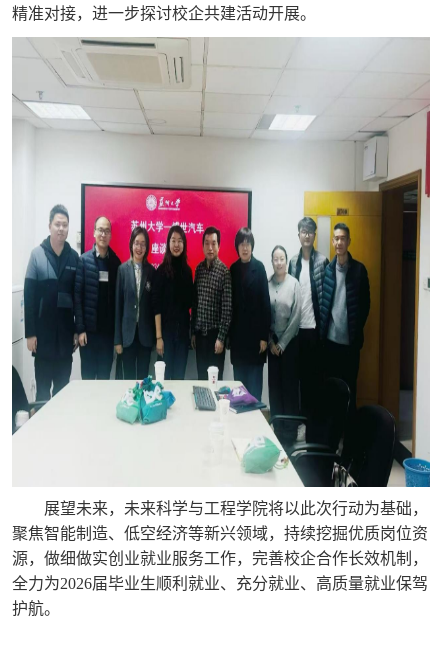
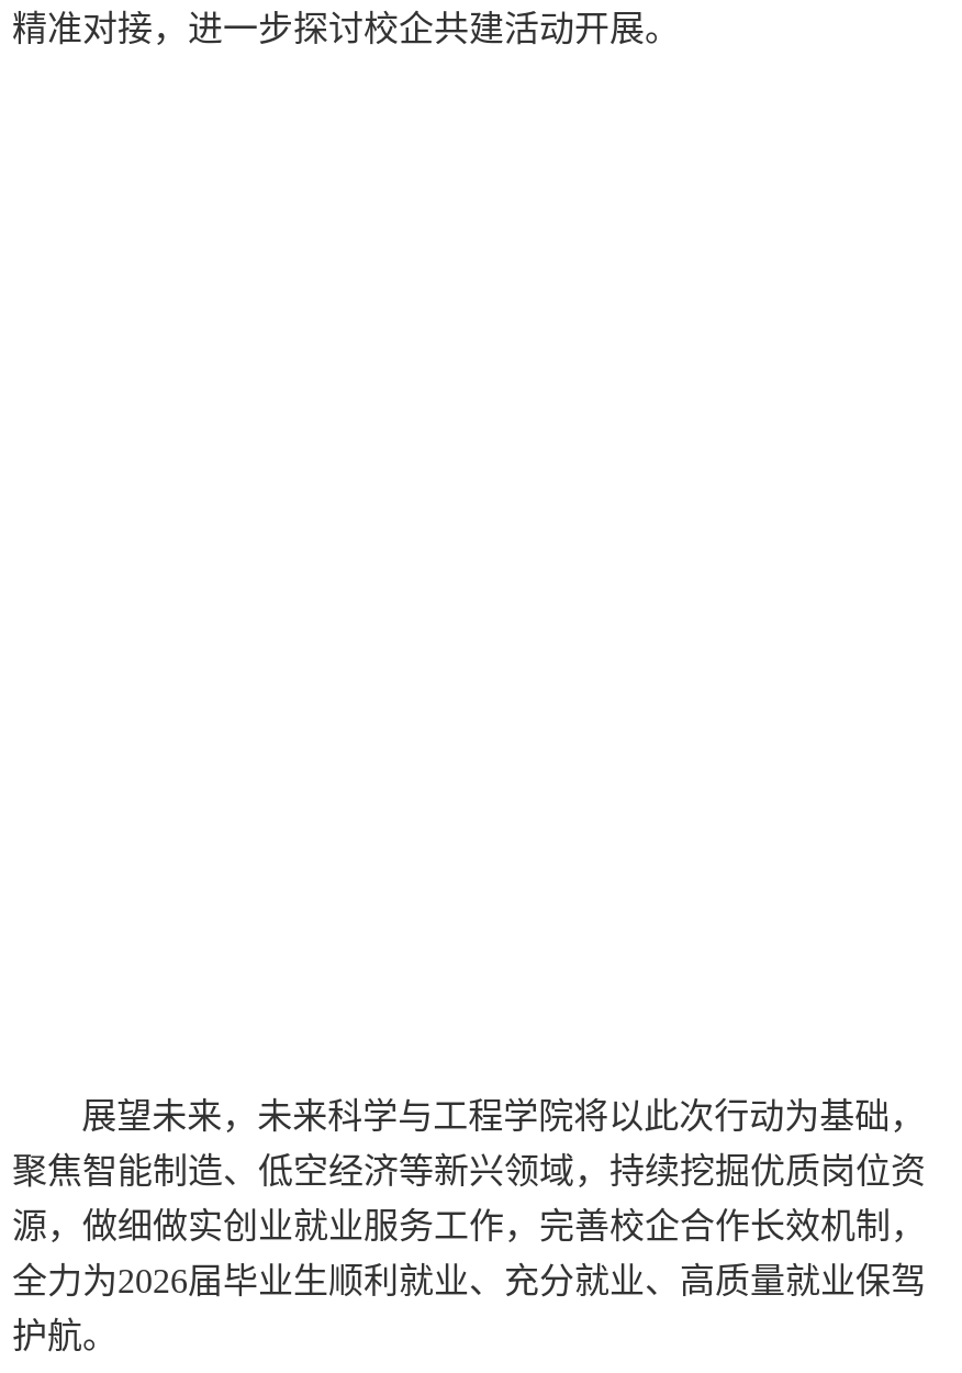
[11,36,431,488] [image] -> none

